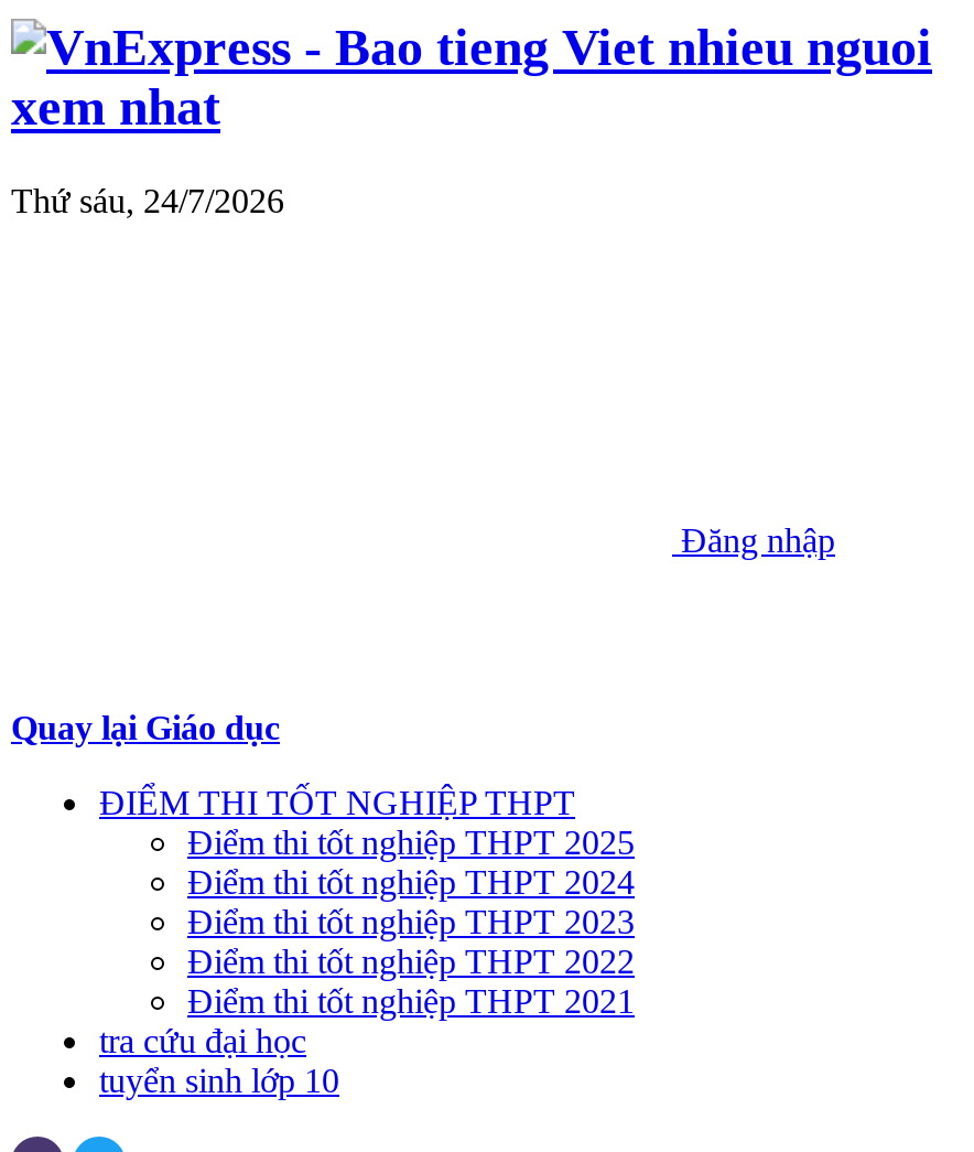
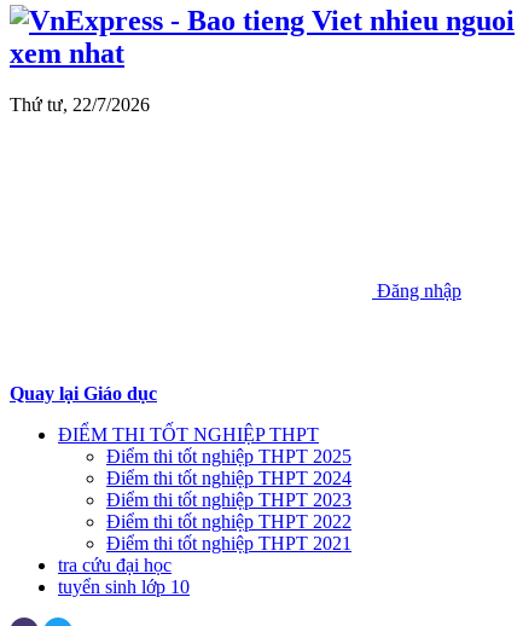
[11,181,284,219] Thứ sáu, 24/7/2026 -> [10,94,150,115] Thứ tư, 22/7/2026

